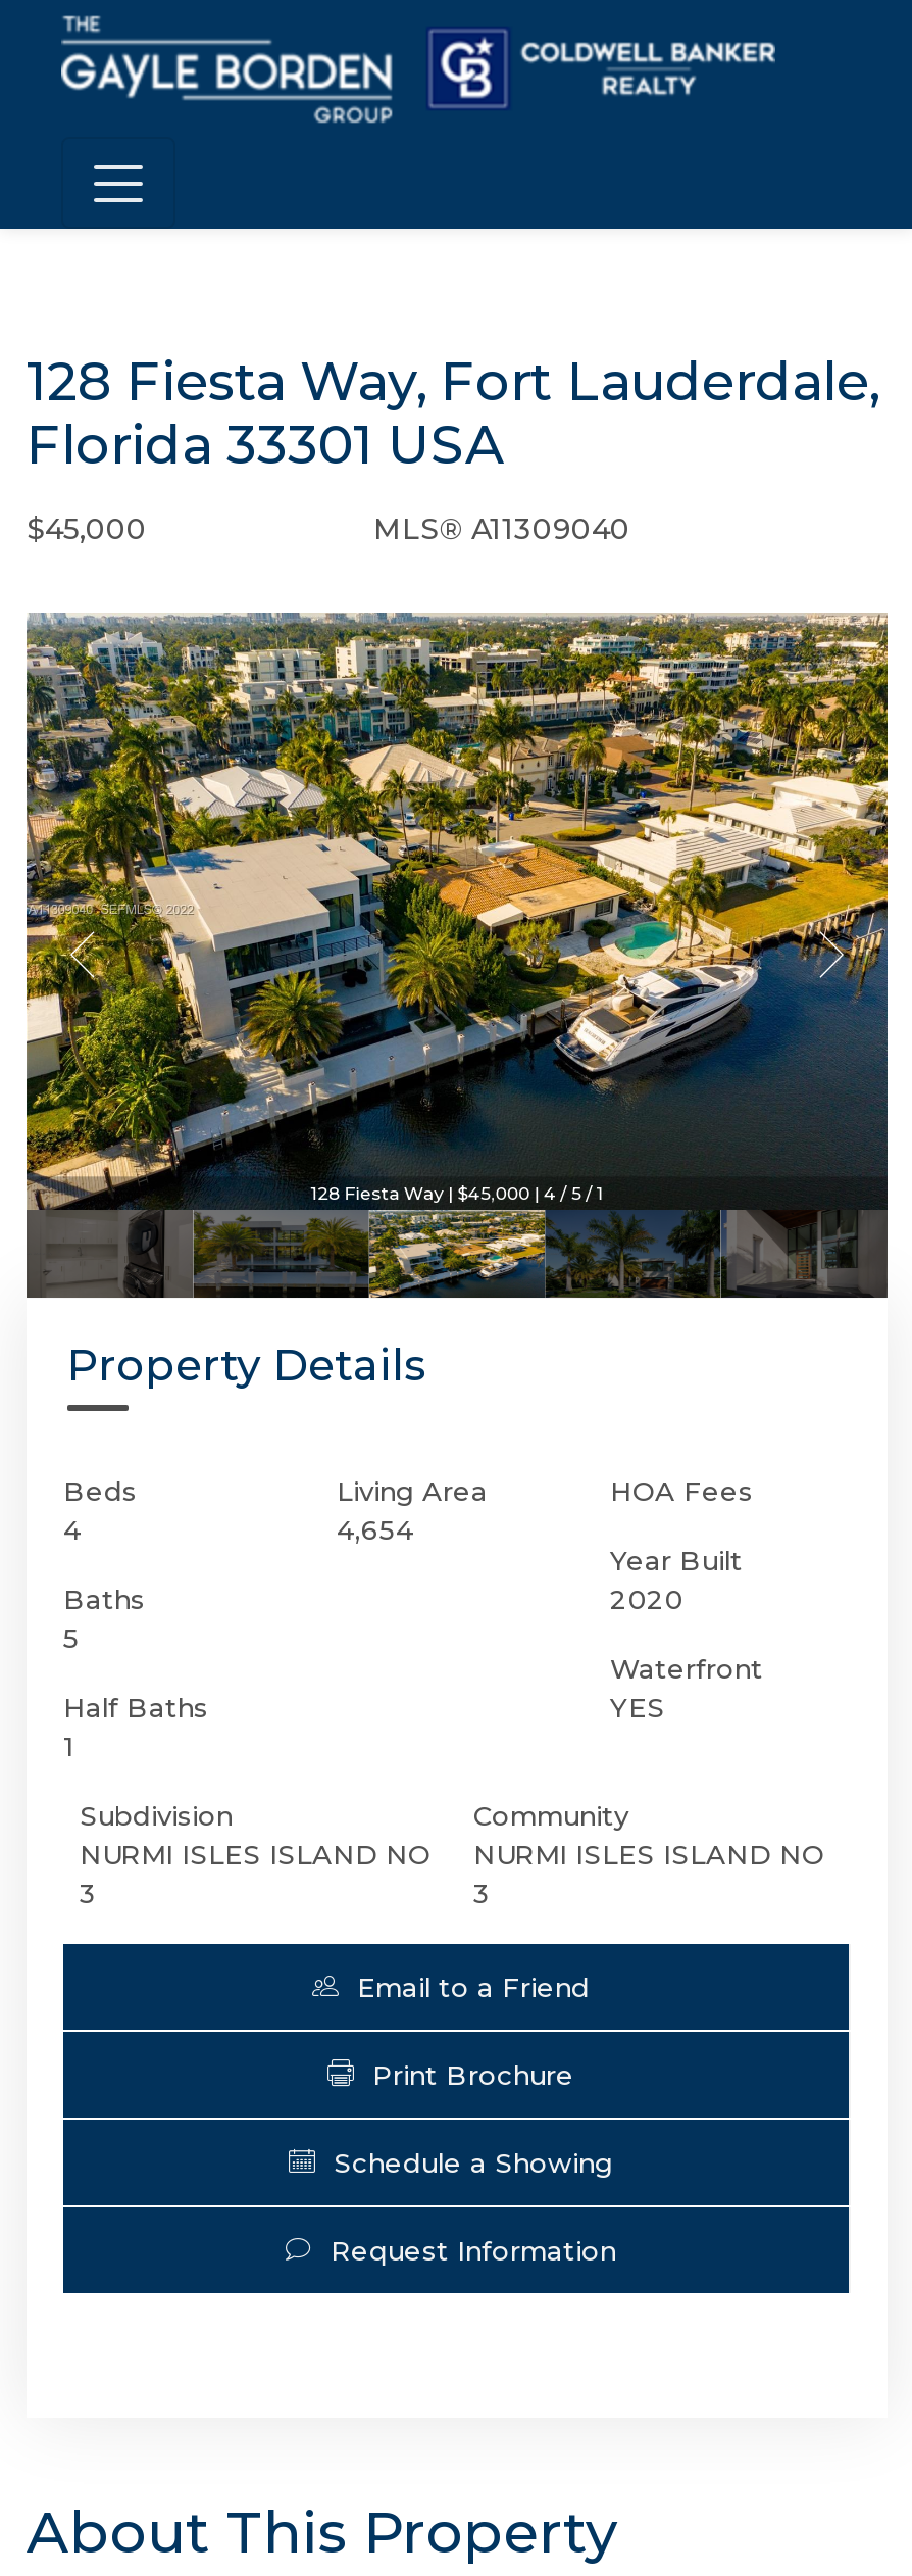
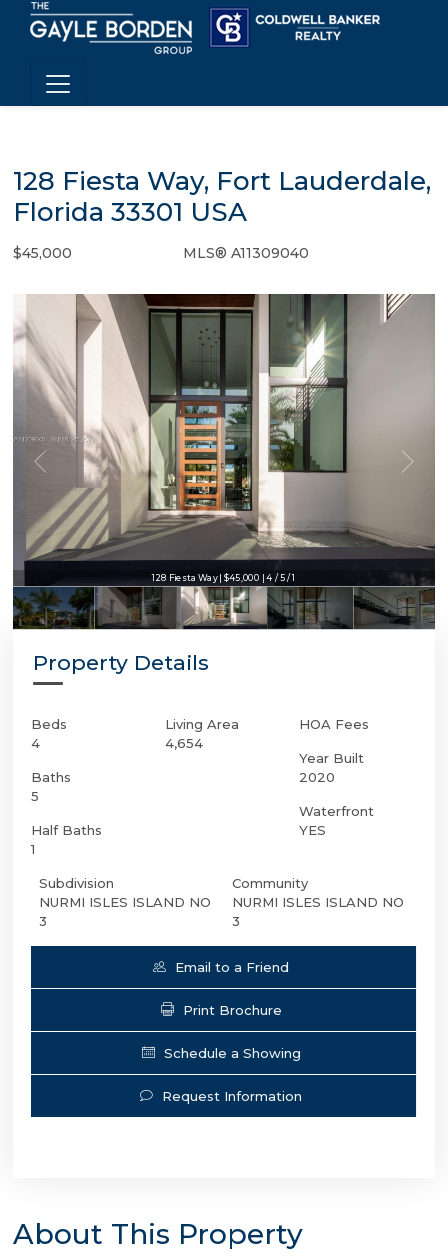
[24,611,890,1299] [image] -> [12,293,435,630] [image]

